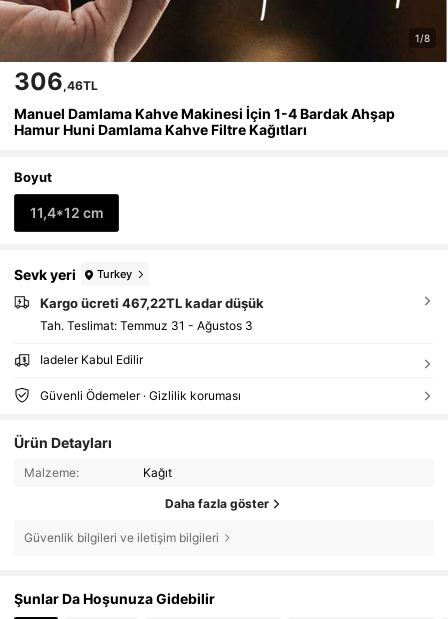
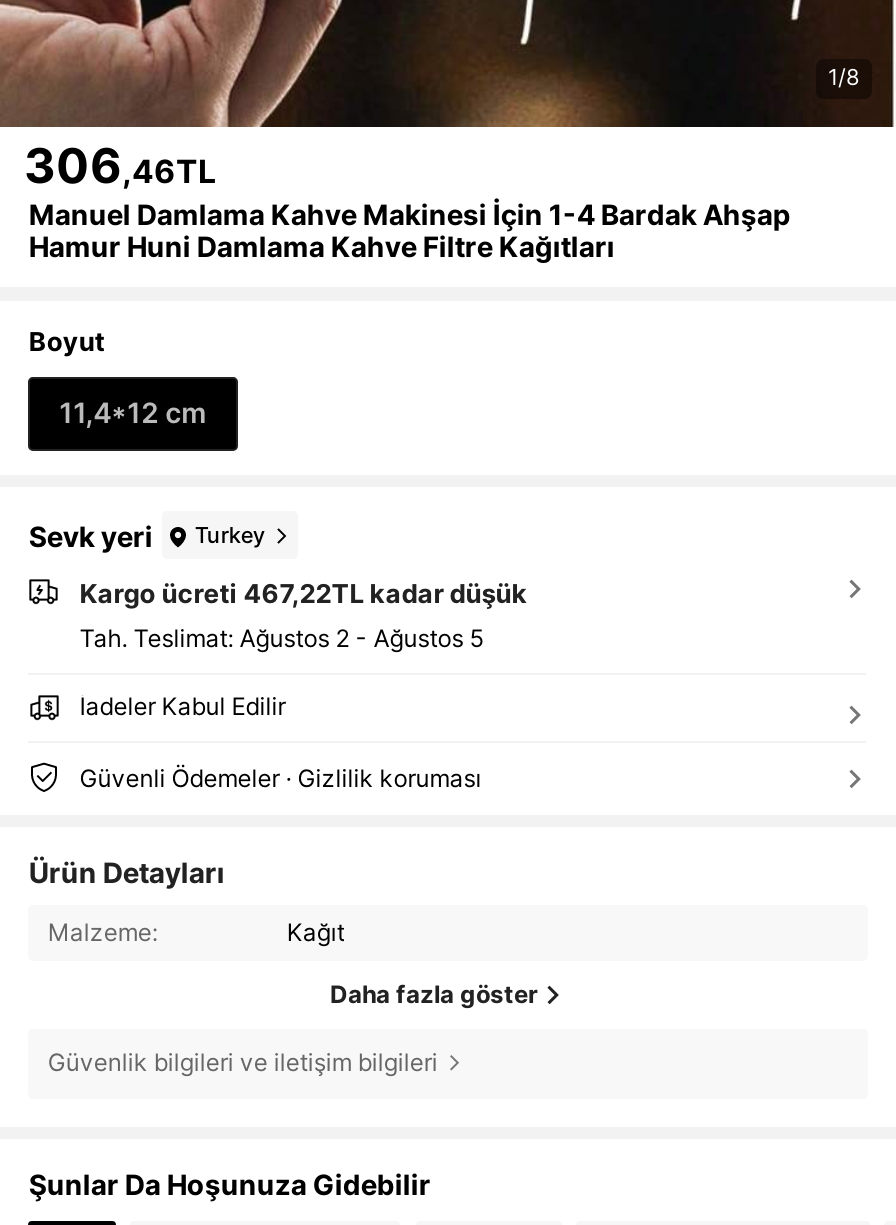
[40,318,253,333] Tah. Teslimat: Temmuz 31 - Ağustos 3 -> [79,623,483,653] Tah. Teslimat: Ağustos 2 - Ağustos 5

